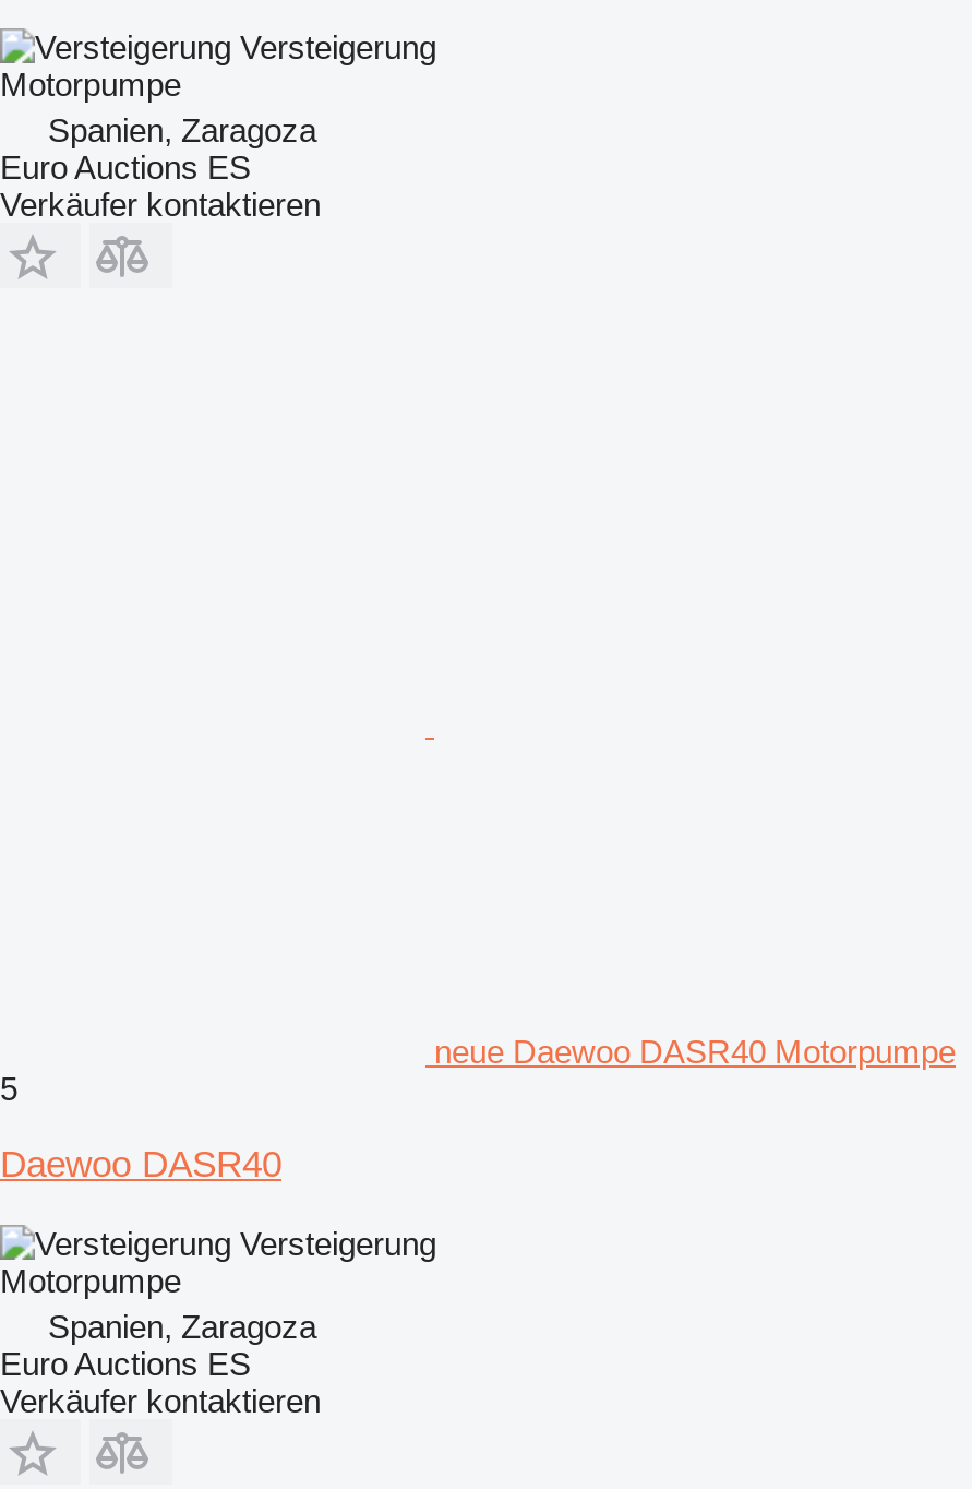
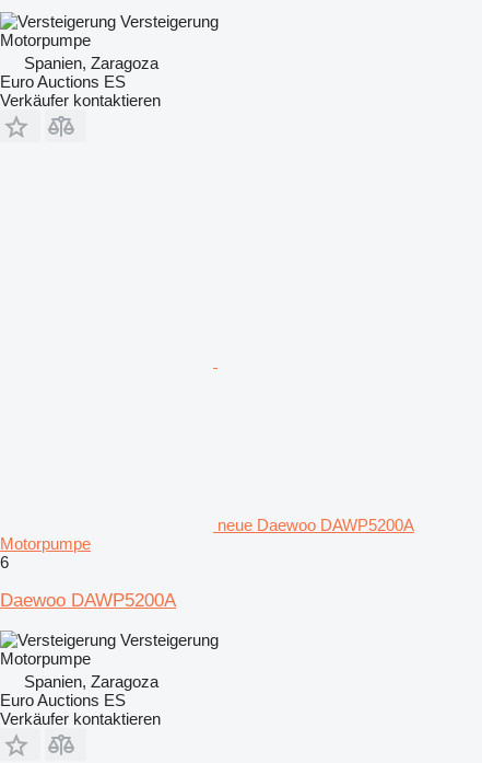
[0,1032,956,1106] neue Daewoo DASR40 Motorpumpe | 5 -> [0,515,414,571] neue Daewoo DAWP5200A | Motorpumpe | 6
[0,1143,281,1185] Daewoo DASR40 -> [0,590,176,611] Daewoo DAWP5200A

